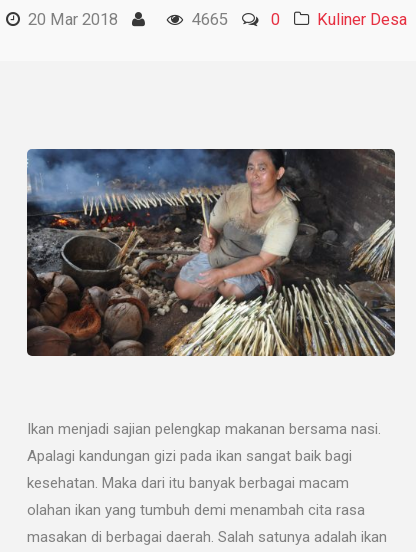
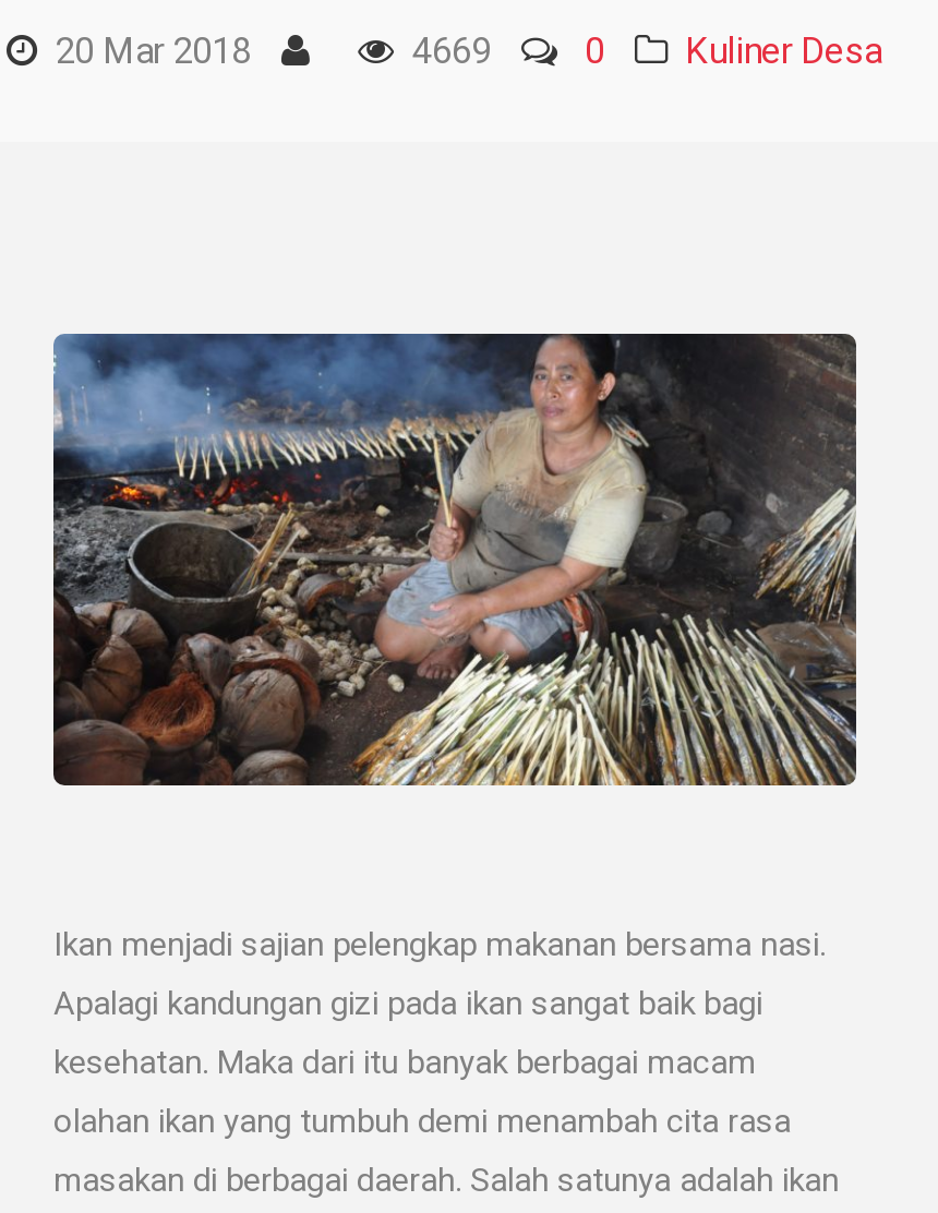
[191,10,227,29] 4665 -> [412,31,491,72] 4669

